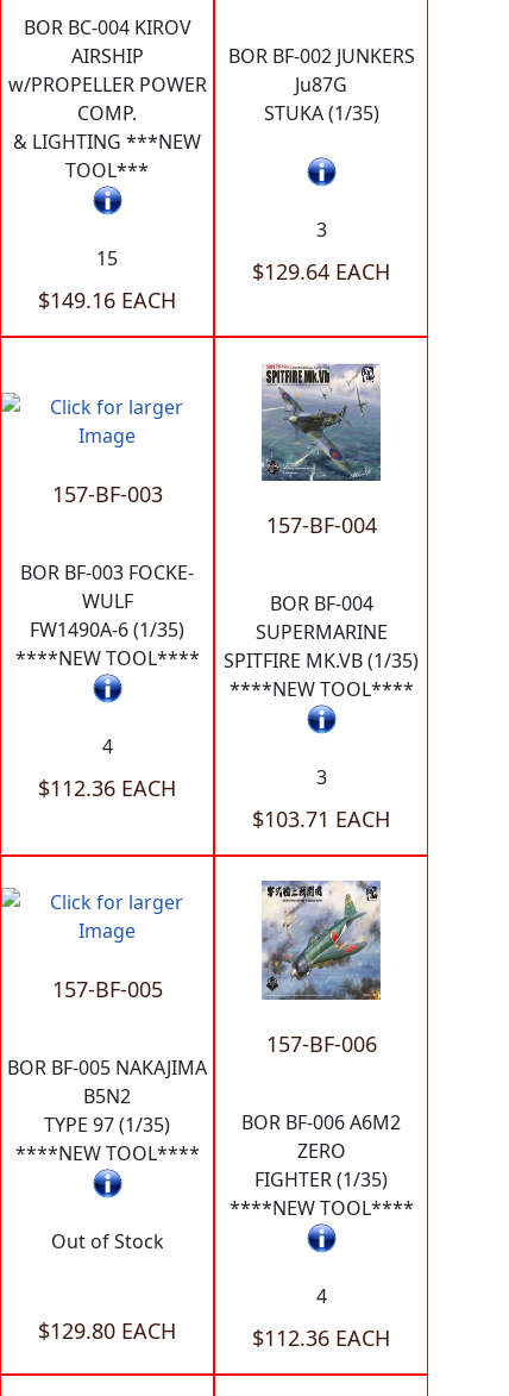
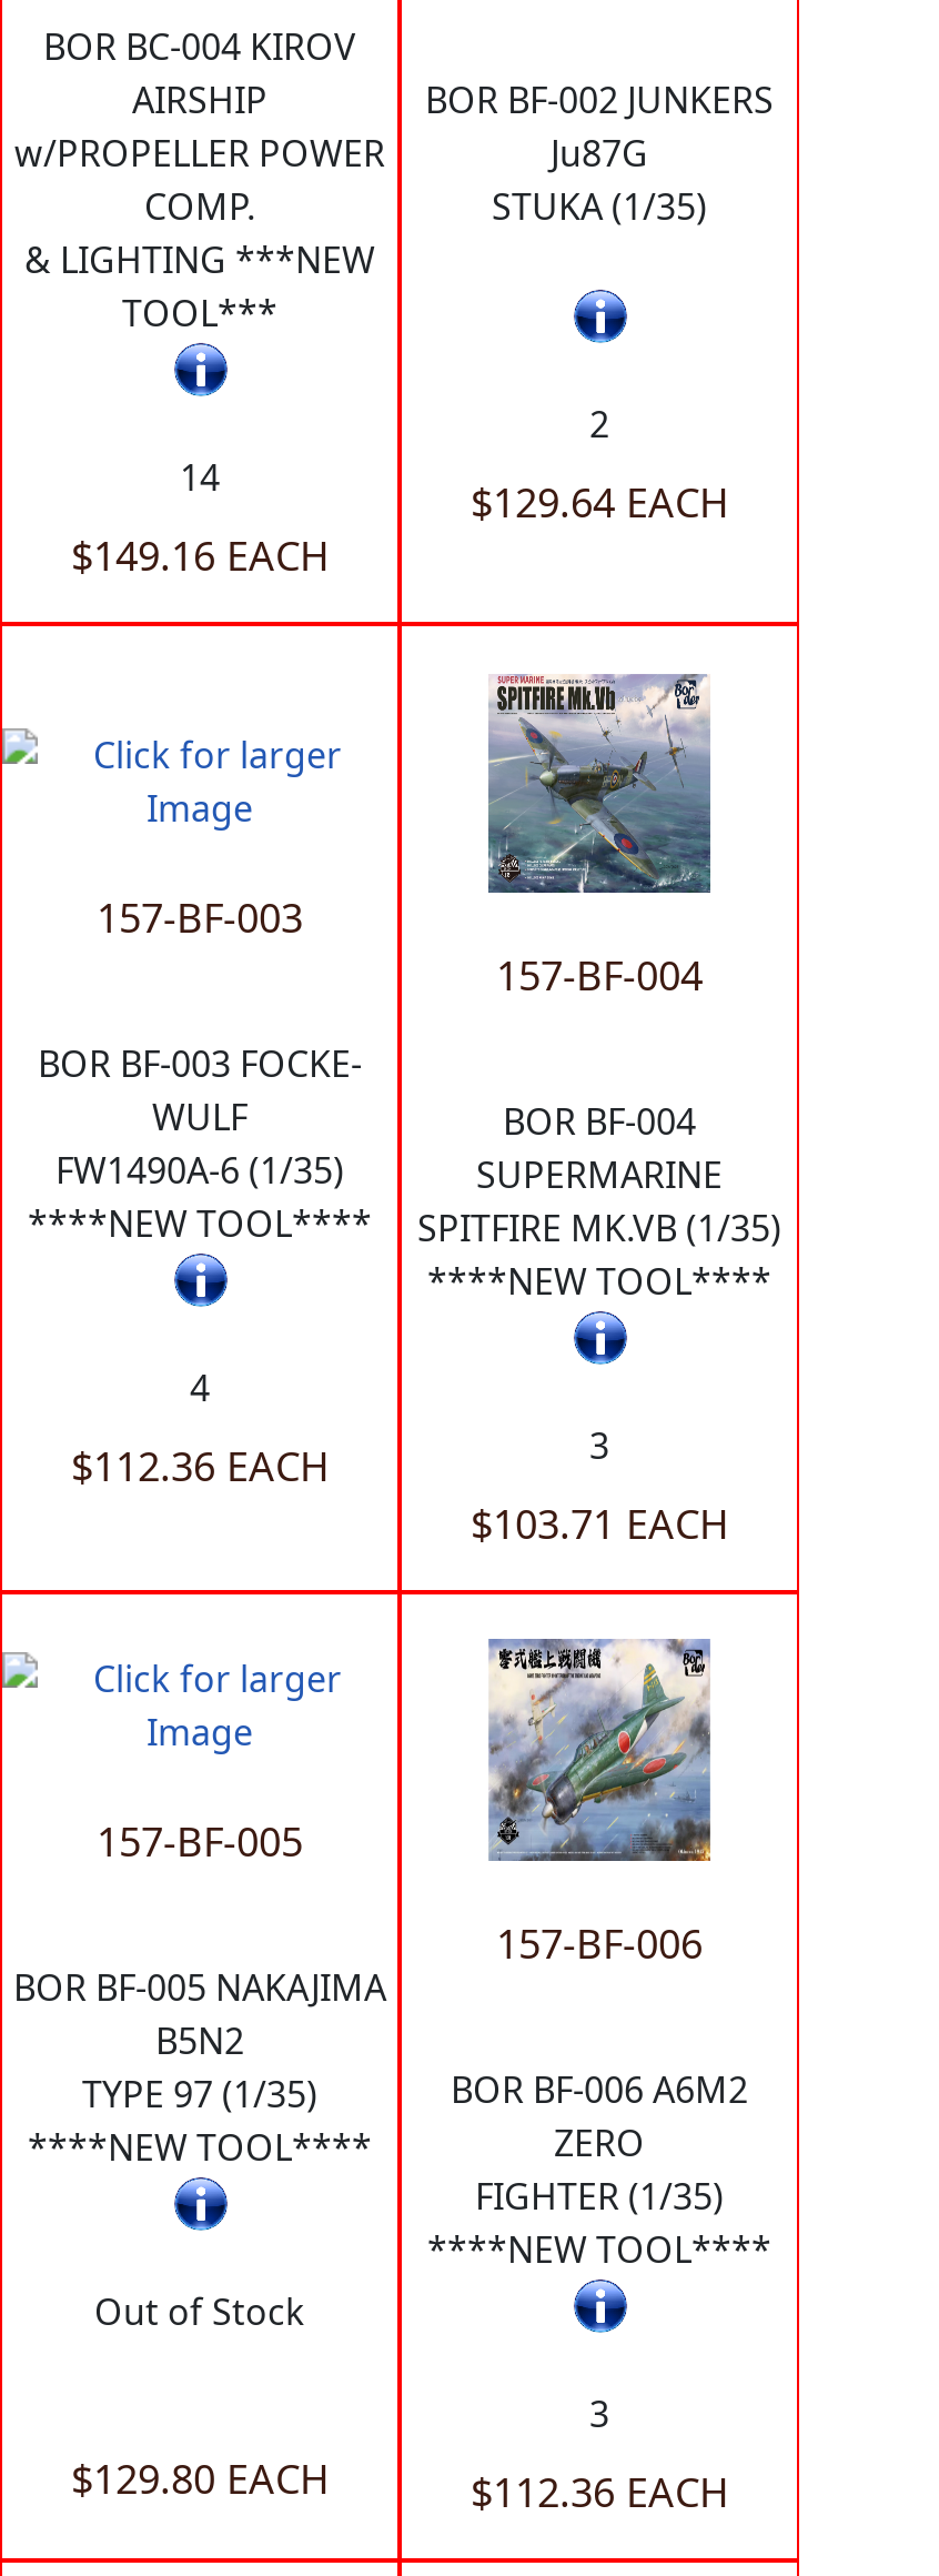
[316,216,326,243] 3 -> [589,400,609,448] 2
[96,245,118,271] 15 -> [180,453,220,502] 14
[316,1283,326,1309] 4 -> [589,2390,609,2439] 3

